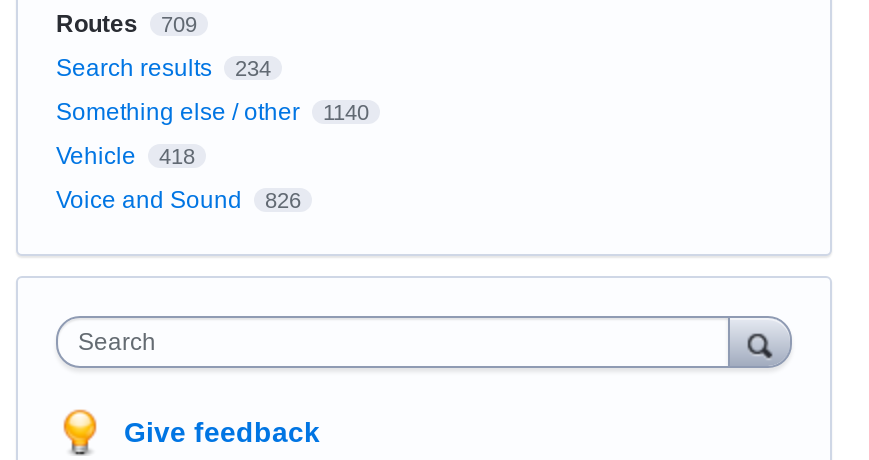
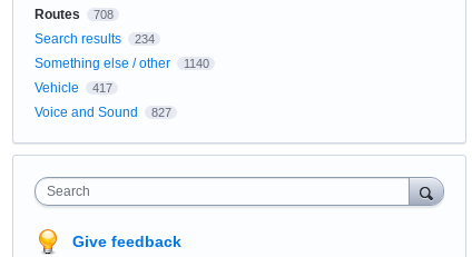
[56,9,197,37] Routes 709 -> [35,6,113,22] Routes 708
[56,141,195,169] Vehicle 418 -> [35,80,112,95] Vehicle 417
[56,185,301,213] Voice and Sound 826 -> [35,104,171,120] Voice and Sound 827

